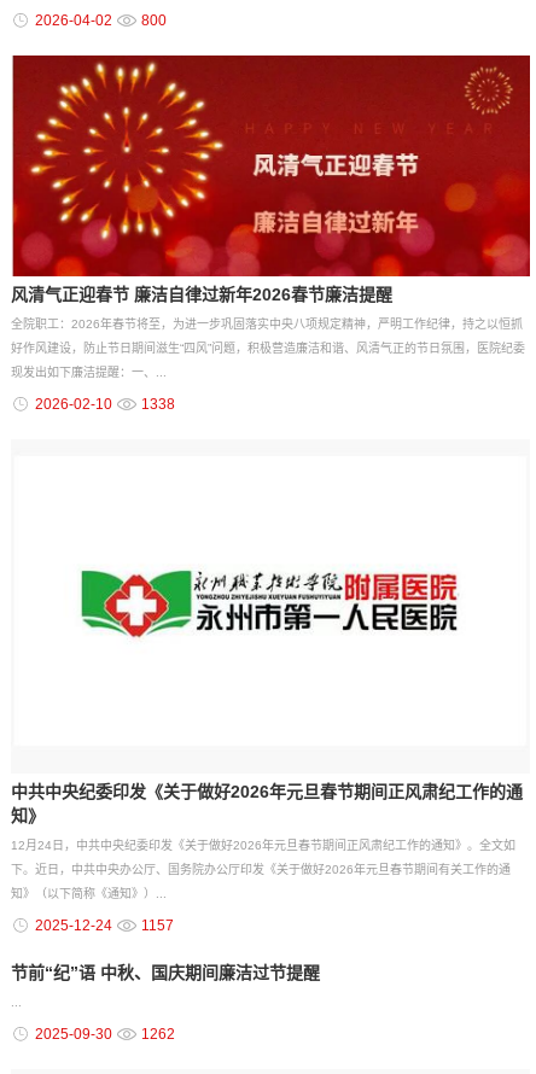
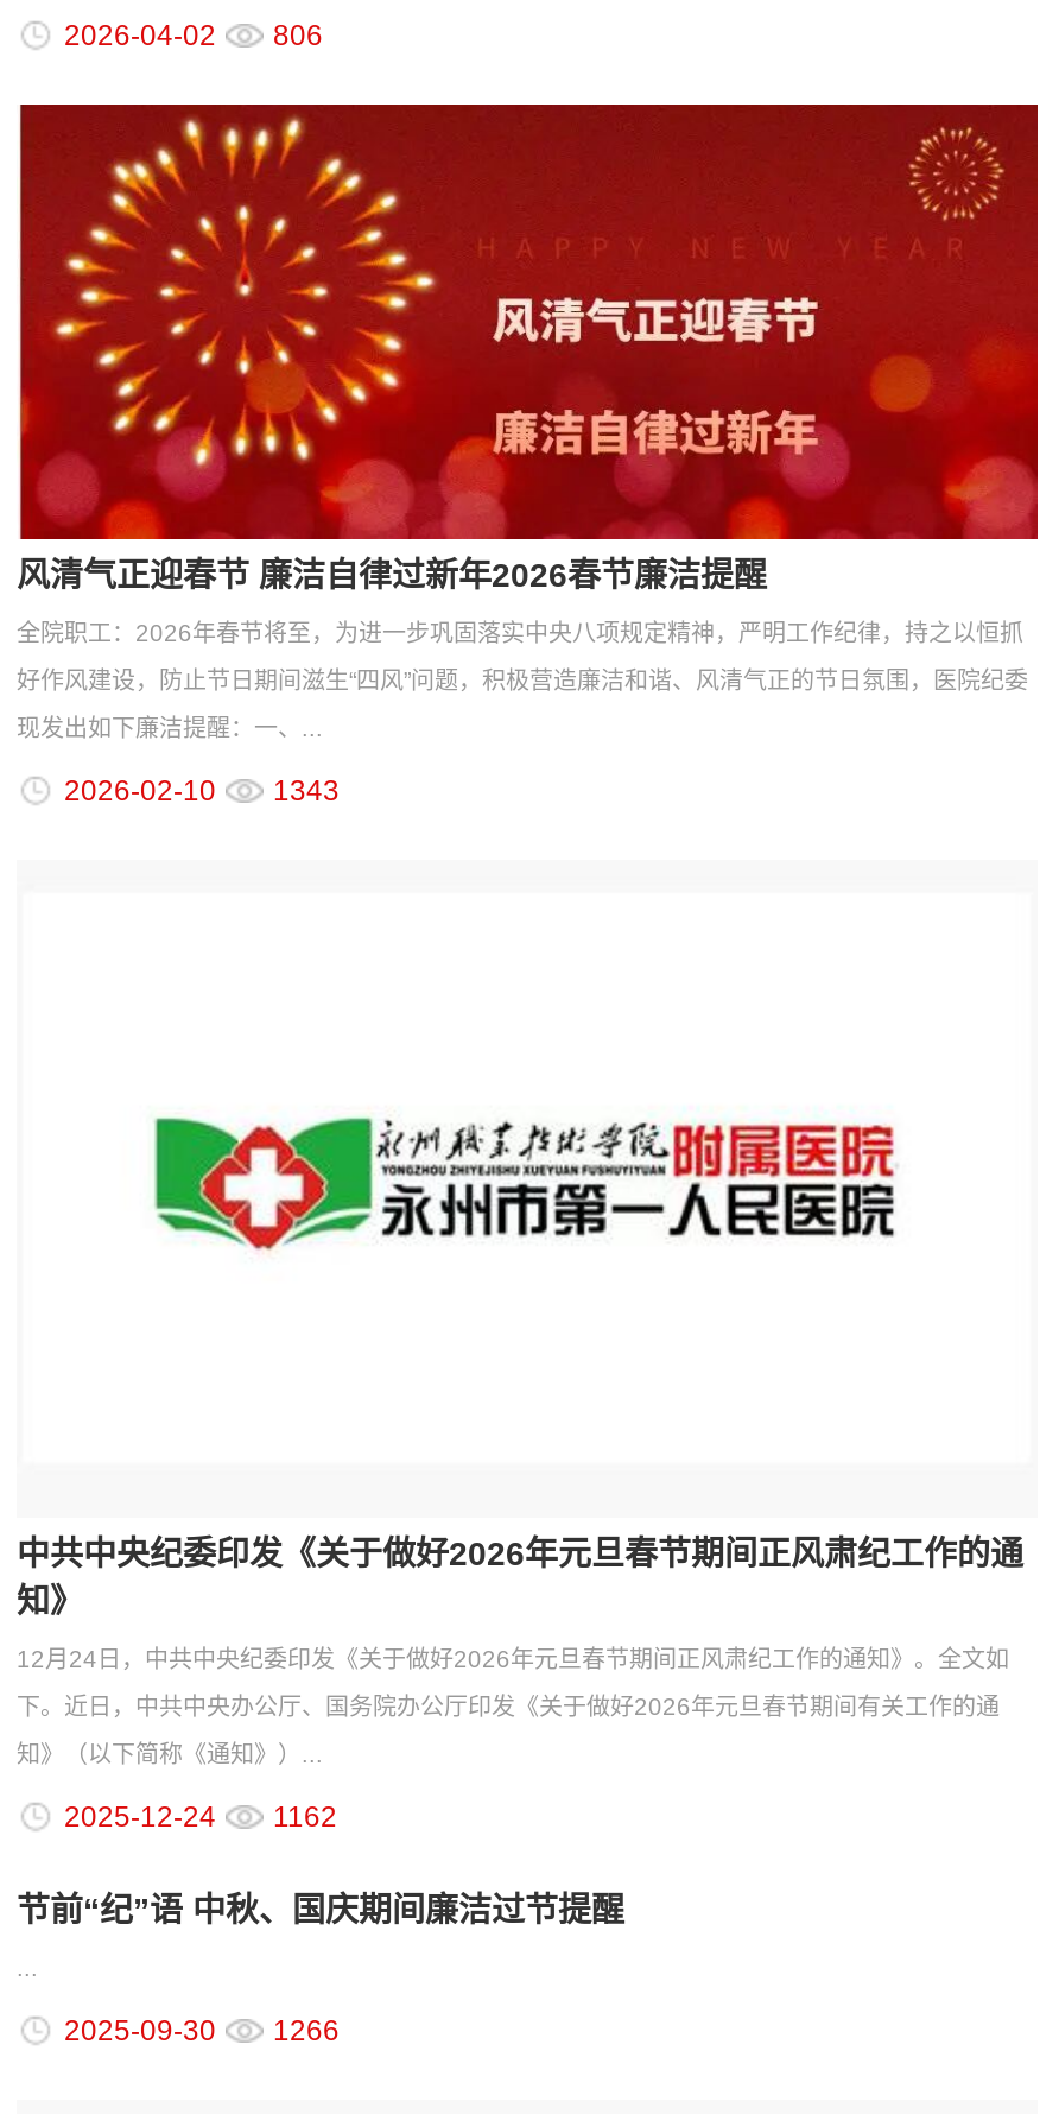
[35,13,167,30] 2026-04-02 800 -> [64,20,323,53] 2026-04-02 806
[35,396,175,413] 2026-02-10 1338 -> [64,776,340,809] 2026-02-10 1343
[35,917,174,934] 2025-12-24 1157 -> [64,1801,337,1834] 2025-12-24 1162
[35,1026,175,1043] 2025-09-30 1262 -> [64,2015,340,2048] 2025-09-30 1266

